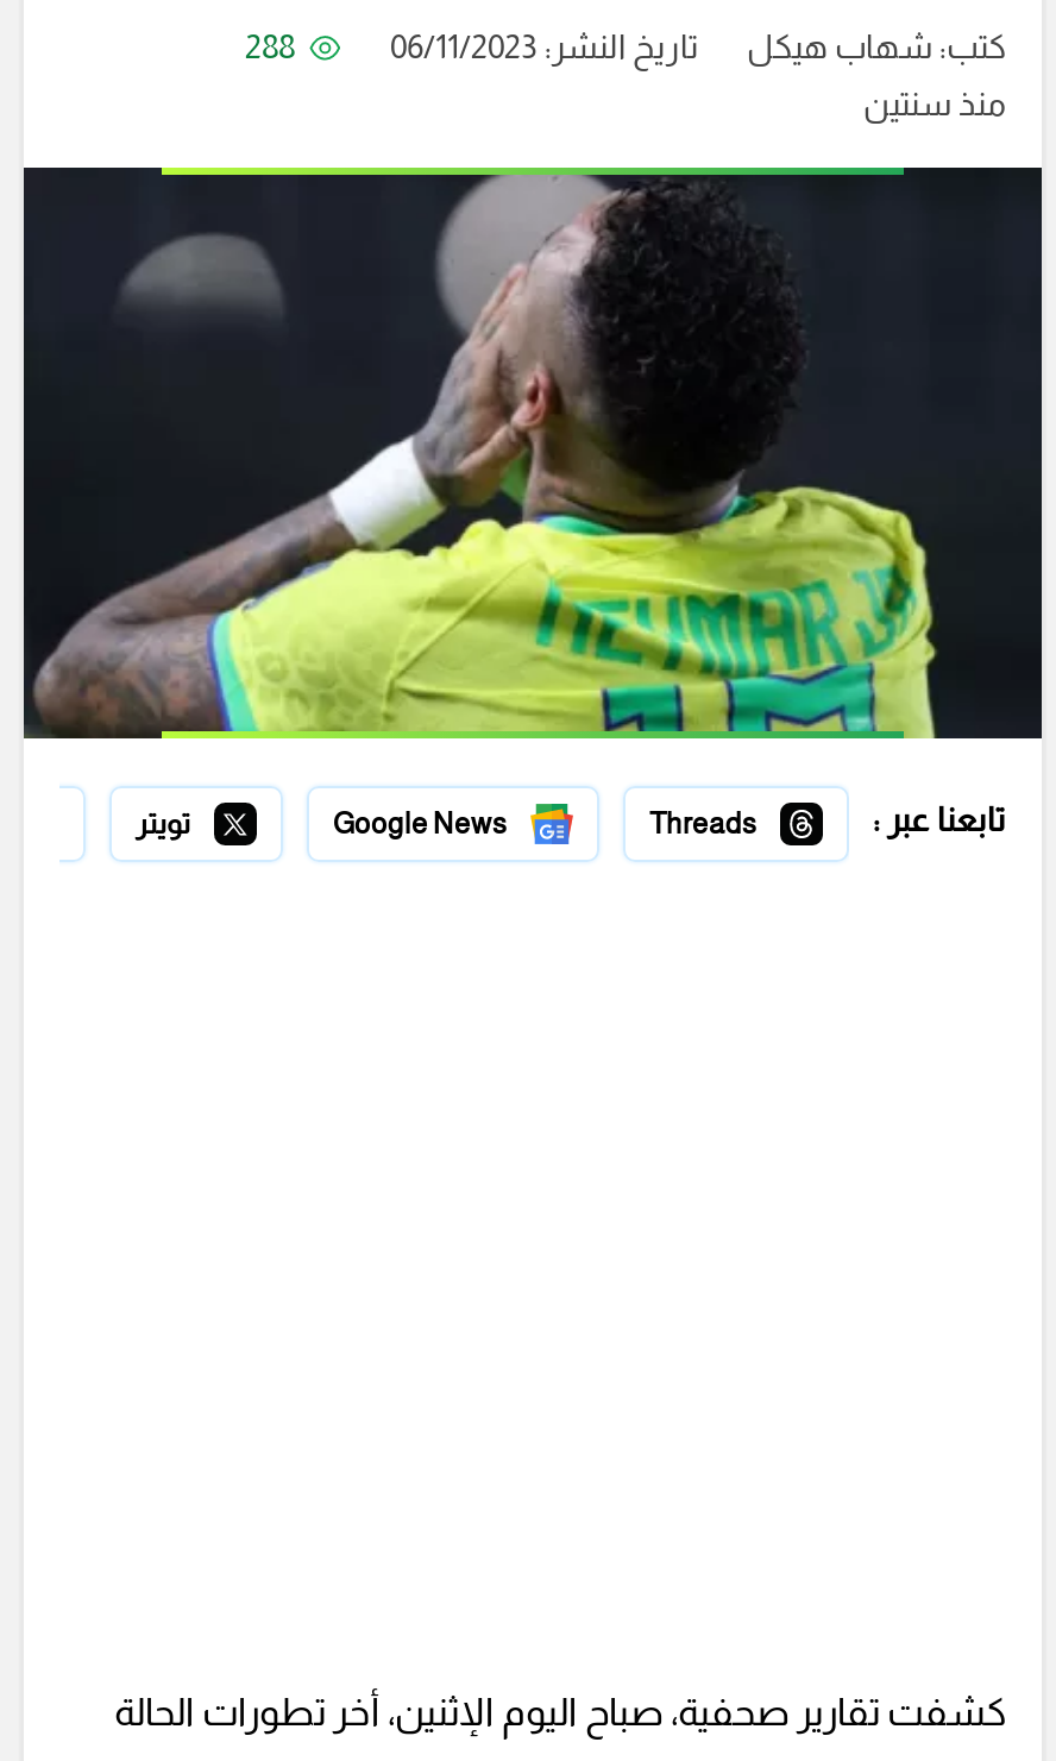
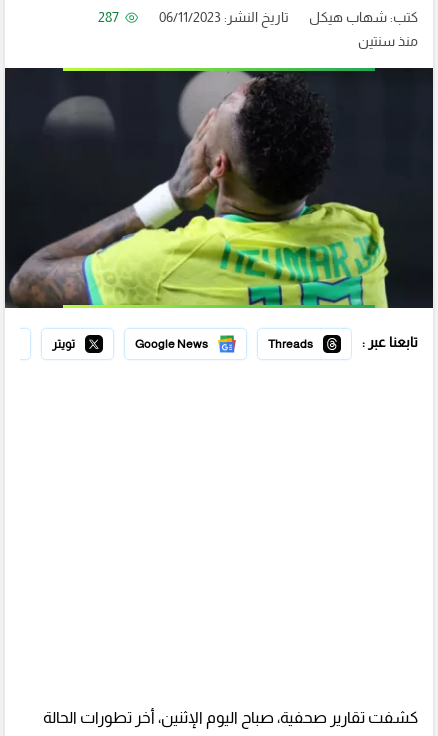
[245,27,295,65] 288 -> [98,9,119,25] 287

